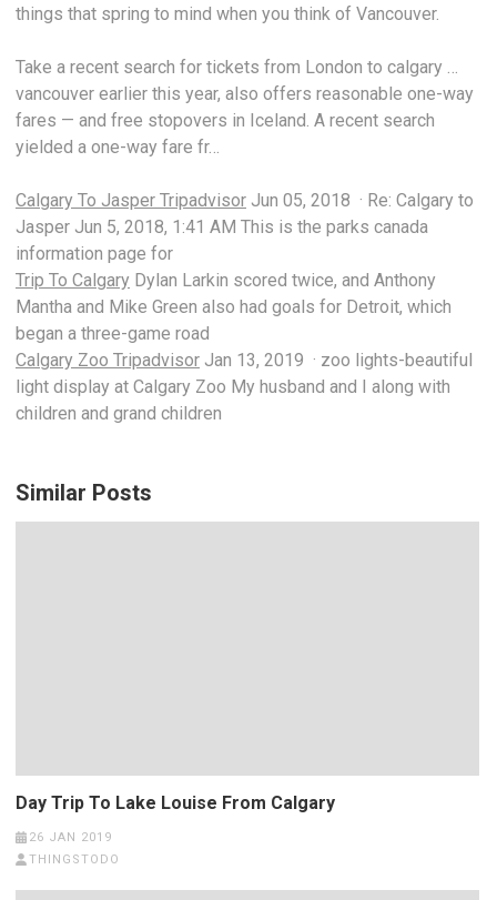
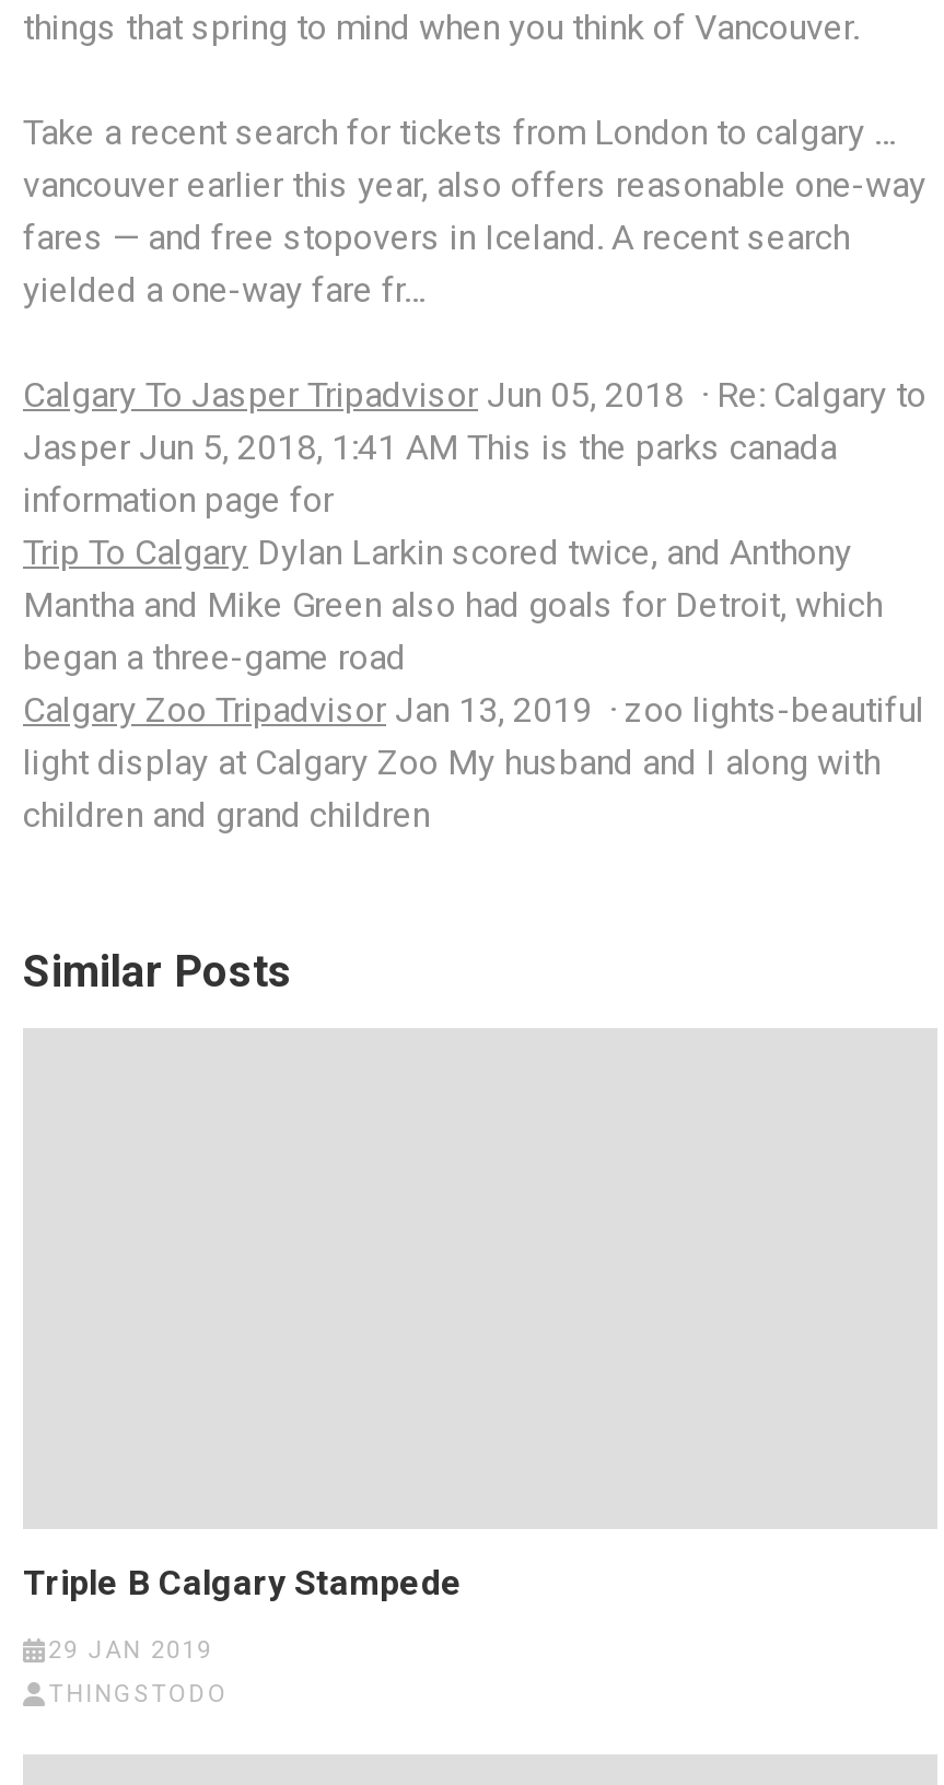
[16,793,335,814] Day Trip To Lake Louise From Calgary -> [23,1563,463,1605] Triple B Calgary Stampede
[28,831,112,845] 26 JAN 2019 -> [48,1637,212,1666] 29 JAN 2019

